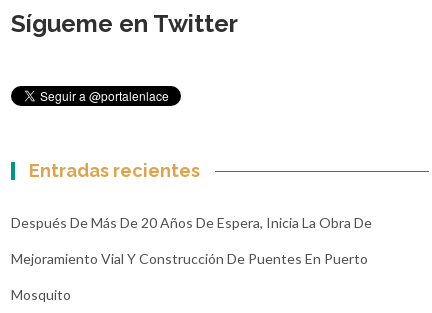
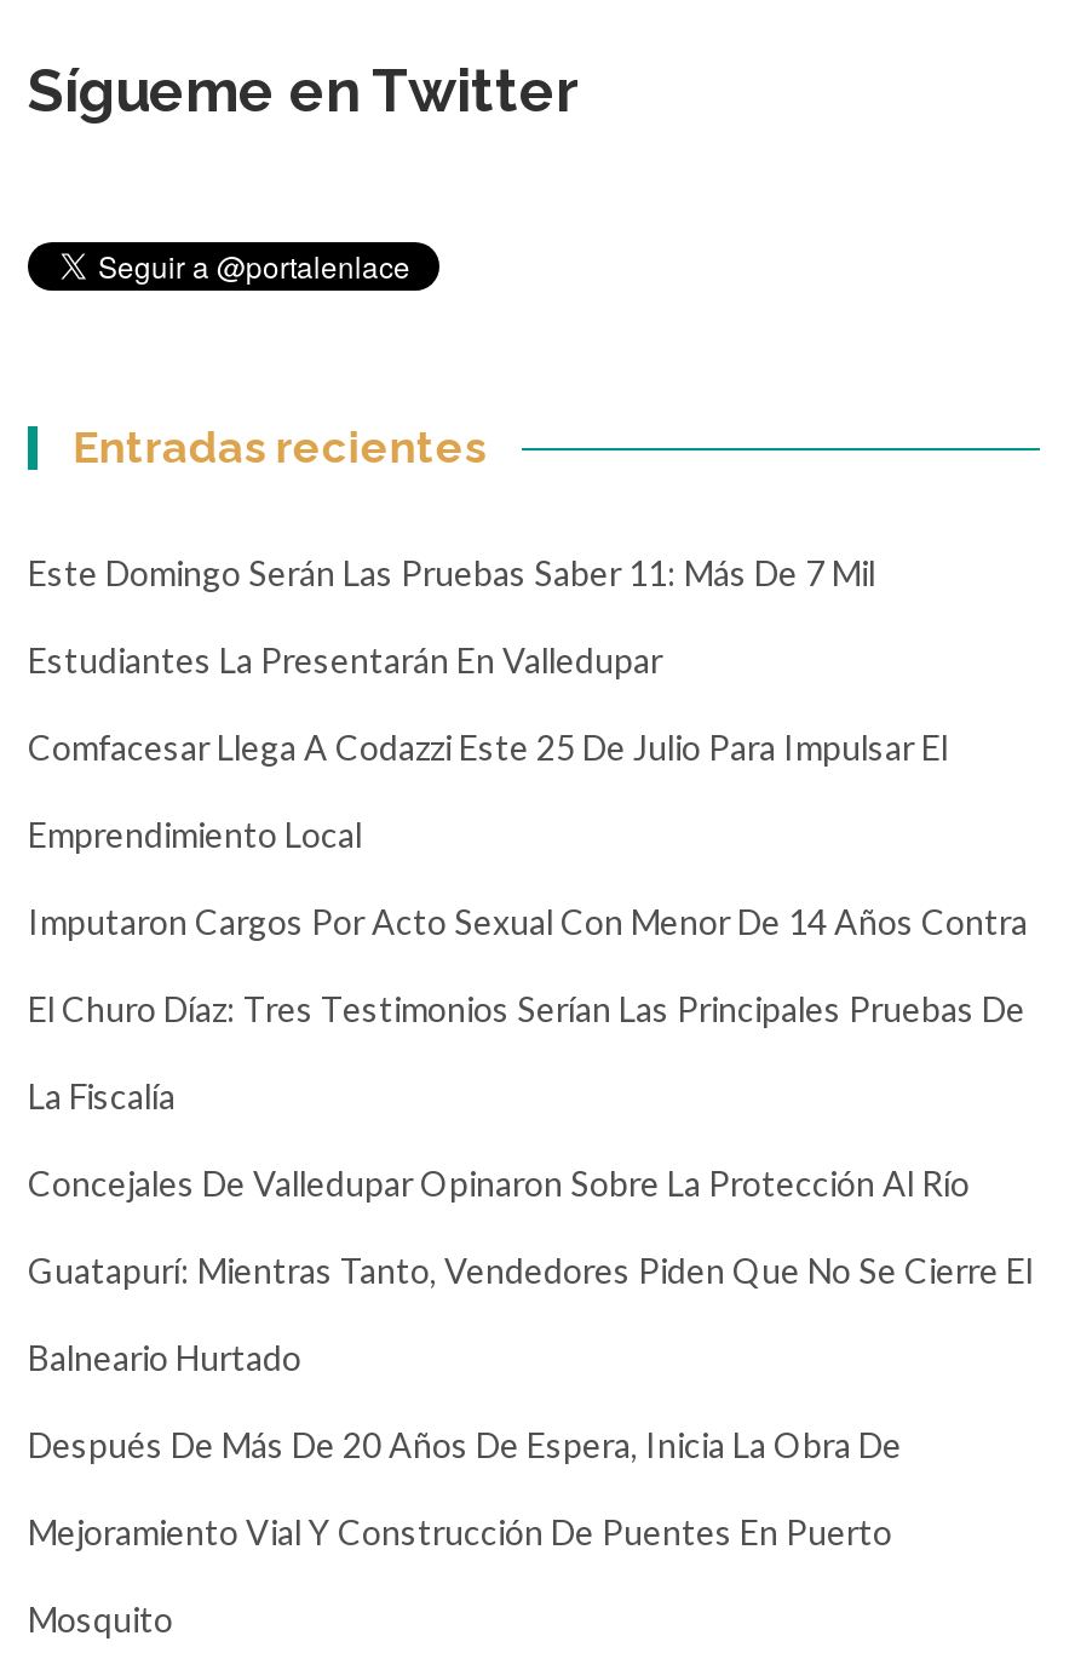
none -> [28,551,1033,1377] Este Domingo Serán Las Pruebas Saber 11: Más De 7 Mil | Estudiantes La Presentarán En Valledupar | Comfacesar Llega A Codazzi Este 25 De Julio Para Impulsar El | Emprendimiento Local | Imputaron Cargos Por Acto Sexual Con Menor De 14 Años Contra | El Churo Díaz: Tres Testimonios Serían Las Principales Pruebas De | La Fiscalía | Concejales De Valledupar Opinaron Sobre La Protección Al Río | Guatapurí: Mientras Tanto, Vendedores Piden Que No Se Cierre El | Balneario Hurtado

